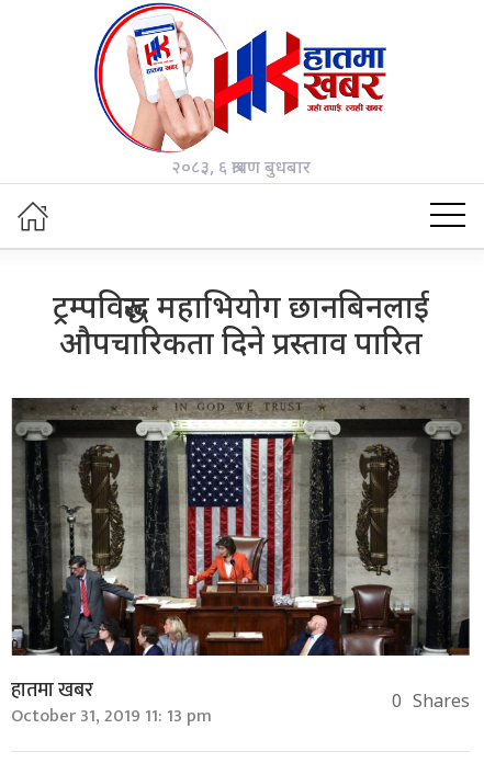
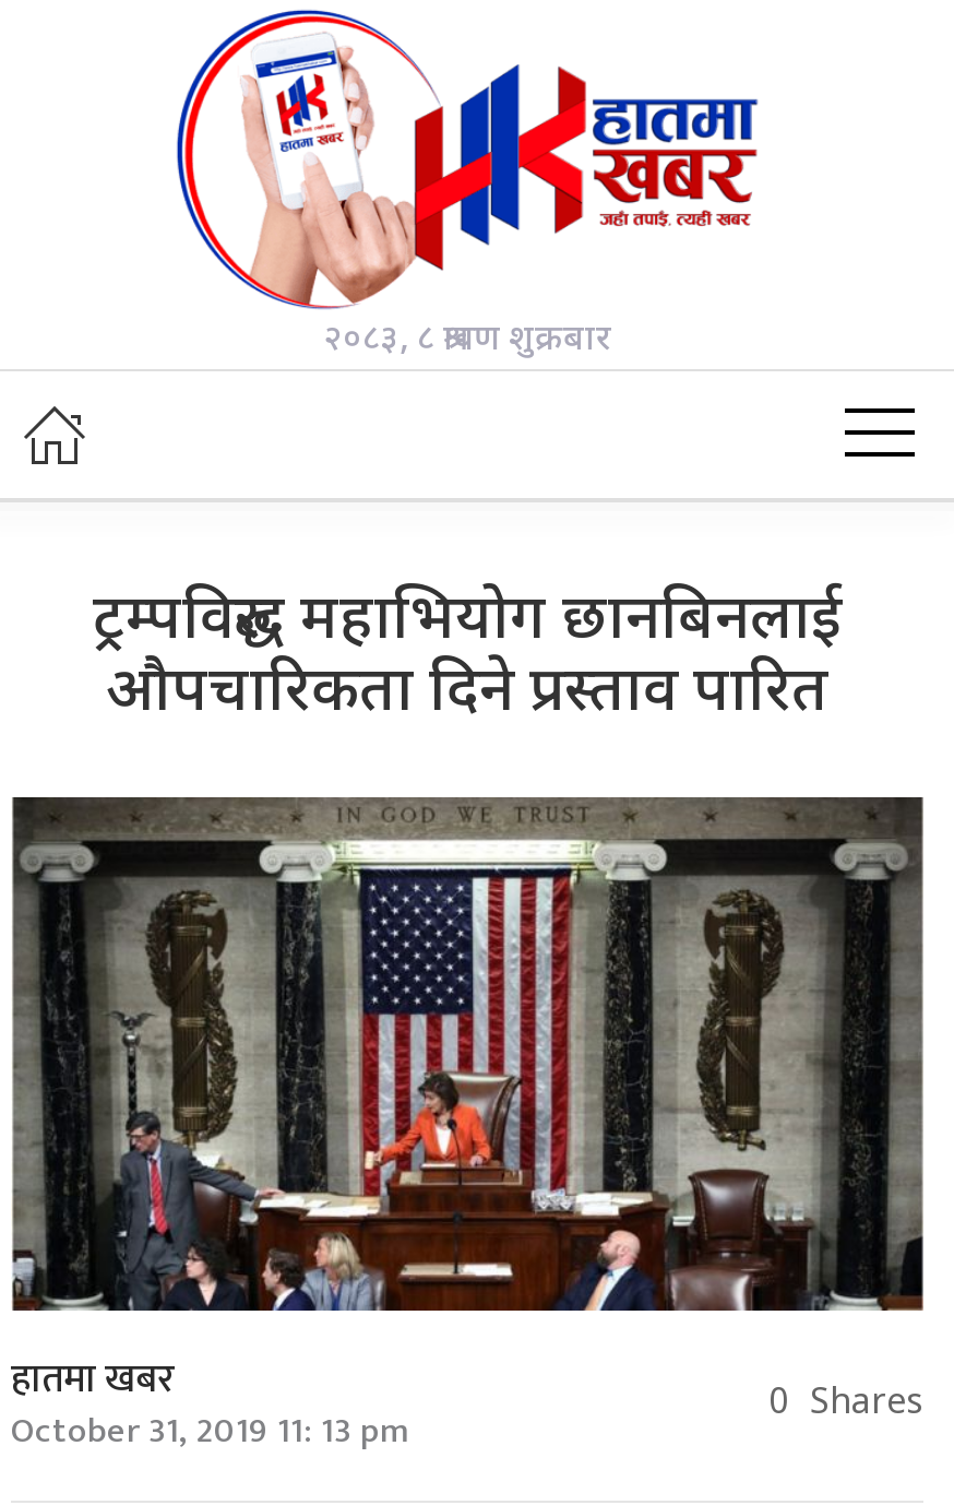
[171,158,310,181] २०८३, ६ श्रावण बुधबार -> [323,319,611,365] २०८३, ८ श्रावण शुक्रबार

